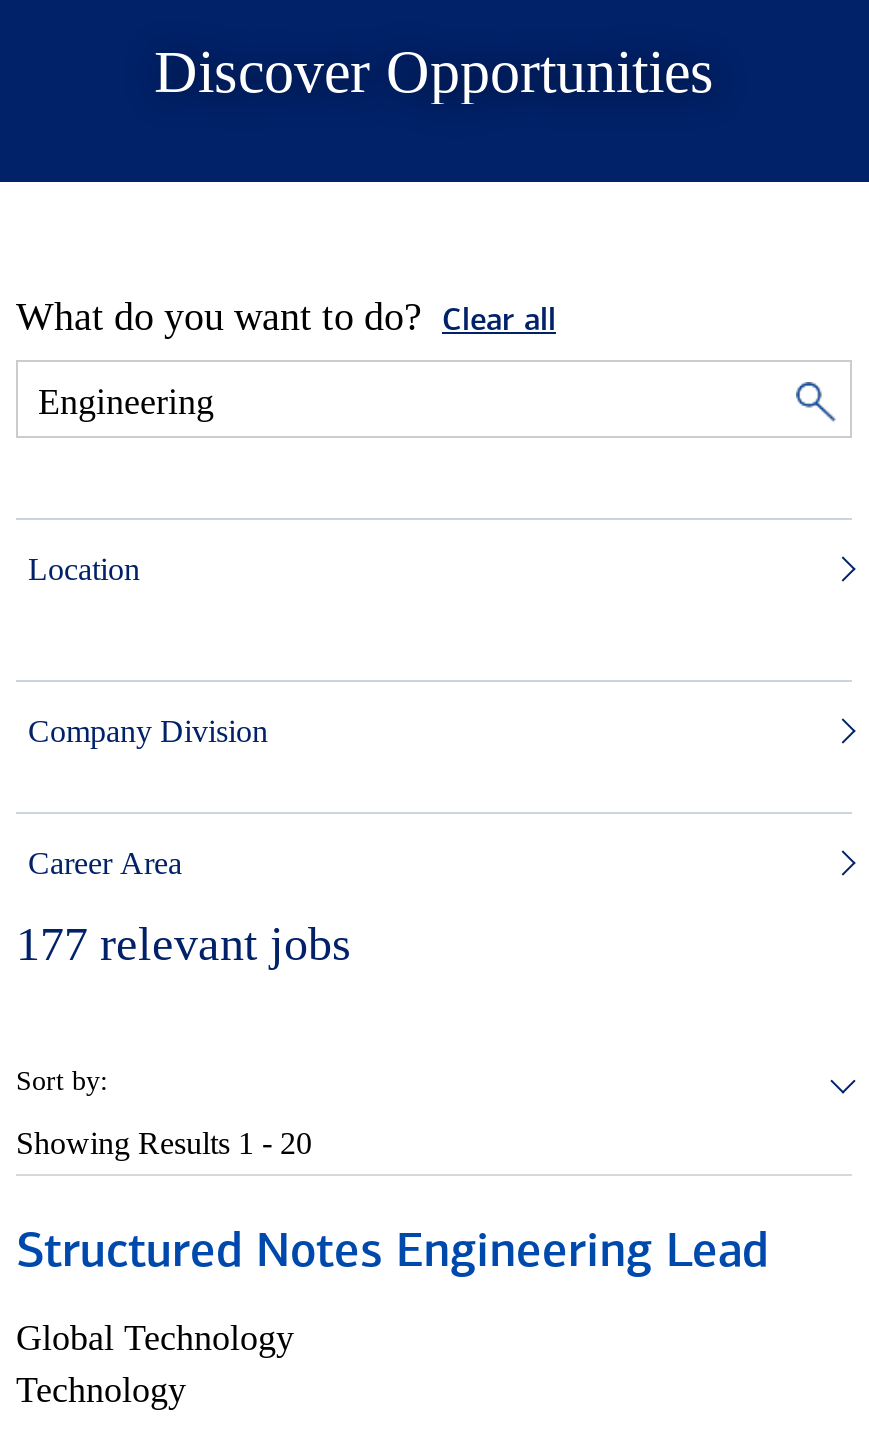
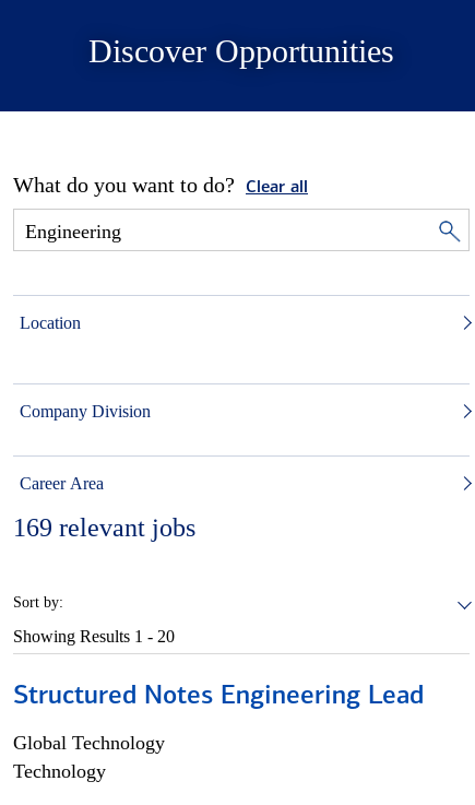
[16,918,350,970] 177 relevant jobs -> [13,513,195,542] 169 relevant jobs

